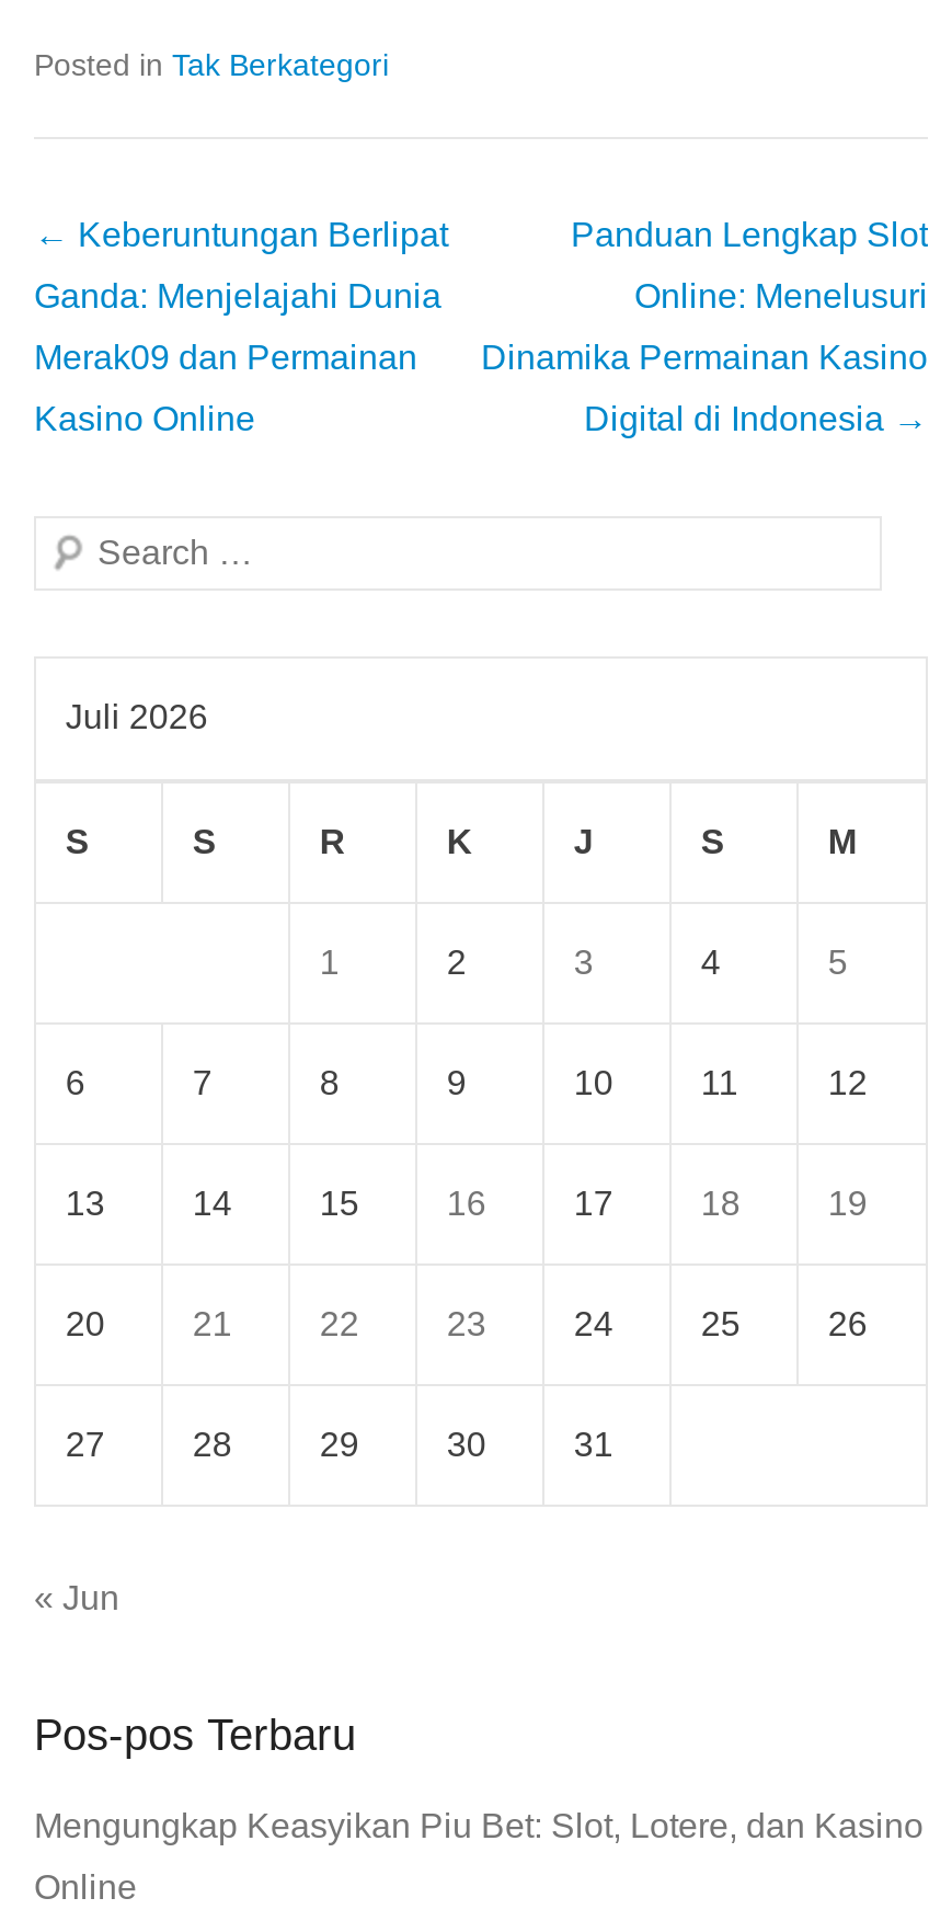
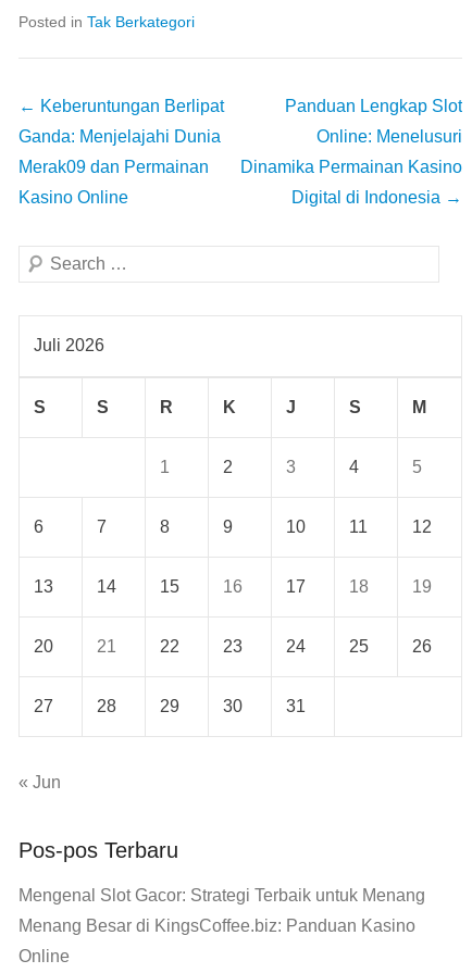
[34,1806,924,1843] Mengungkap Keasyikan Piu Bet: Slot, Lotere, dan Kasino -> [18,886,425,935] Mengenal Slot Gacor: Strategi Terbaik untuk Menang | Menang Besar di KingsCoffee.biz: Panduan Kasino

